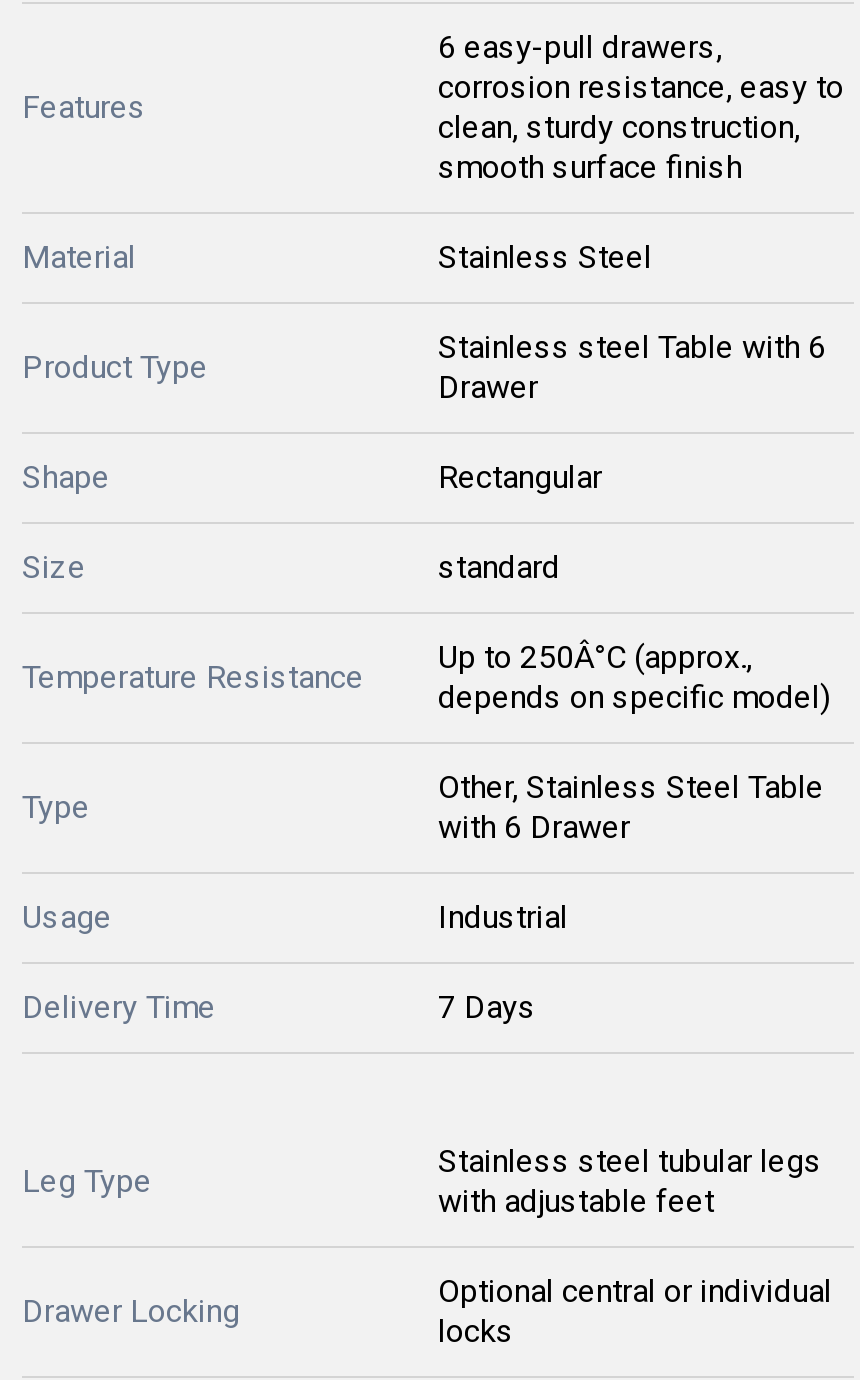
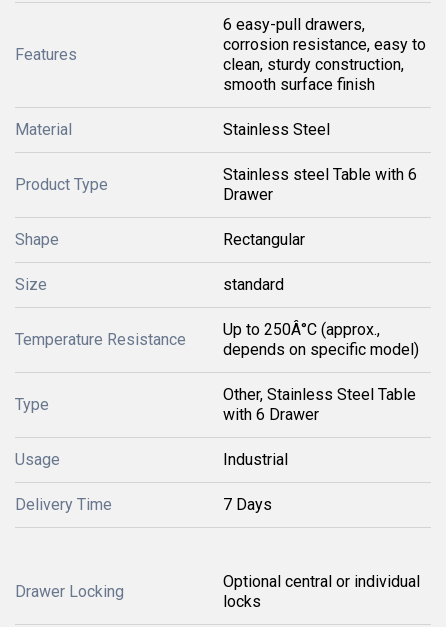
[438,1142,822,1220] Stainless steel tubular legs | with adjustable feet -> none
[22,1162,152,1200] Leg Type -> none

